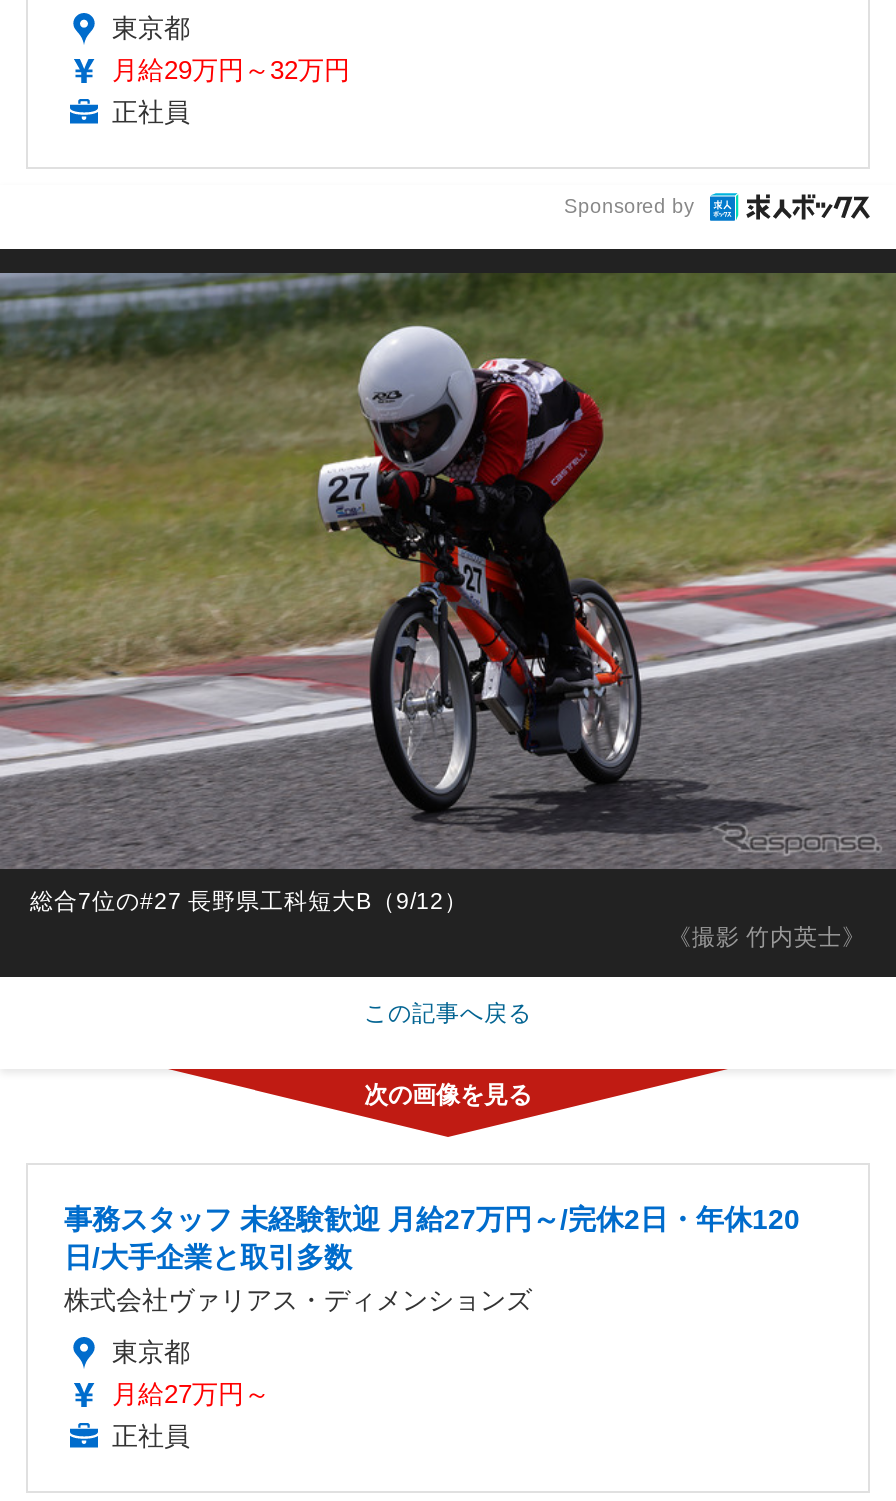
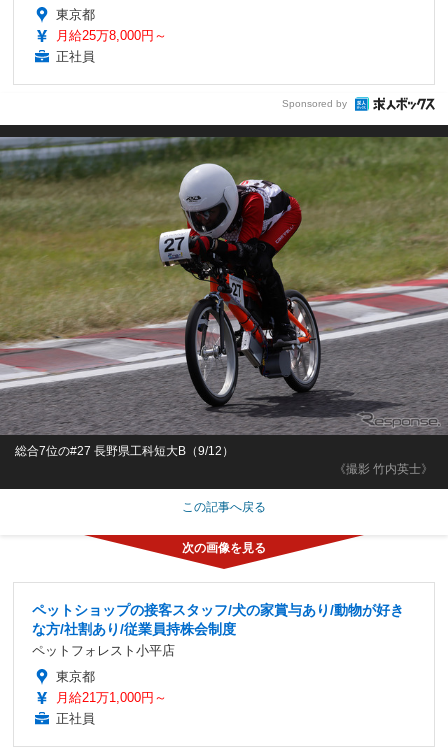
[112,55,350,85] 月給29万円～32万円 -> [56,28,167,43] 月給25万8,000円～
[64,1203,800,1315] 事務スタッフ 未経験歓迎 月給27万円～/完休2日・年休120 | 日/大手企業と取引多数 | 株式会社ヴァリアス・ディメンションズ -> [32,602,404,658] ペットショップの接客スタッフ/犬の家賞与あり/動物が好き | な方/社割あり/従業員持株会制度 | ペットフォレスト小平店
[112,1379,270,1409] 月給27万円～ -> [56,690,167,705] 月給21万1,000円～

